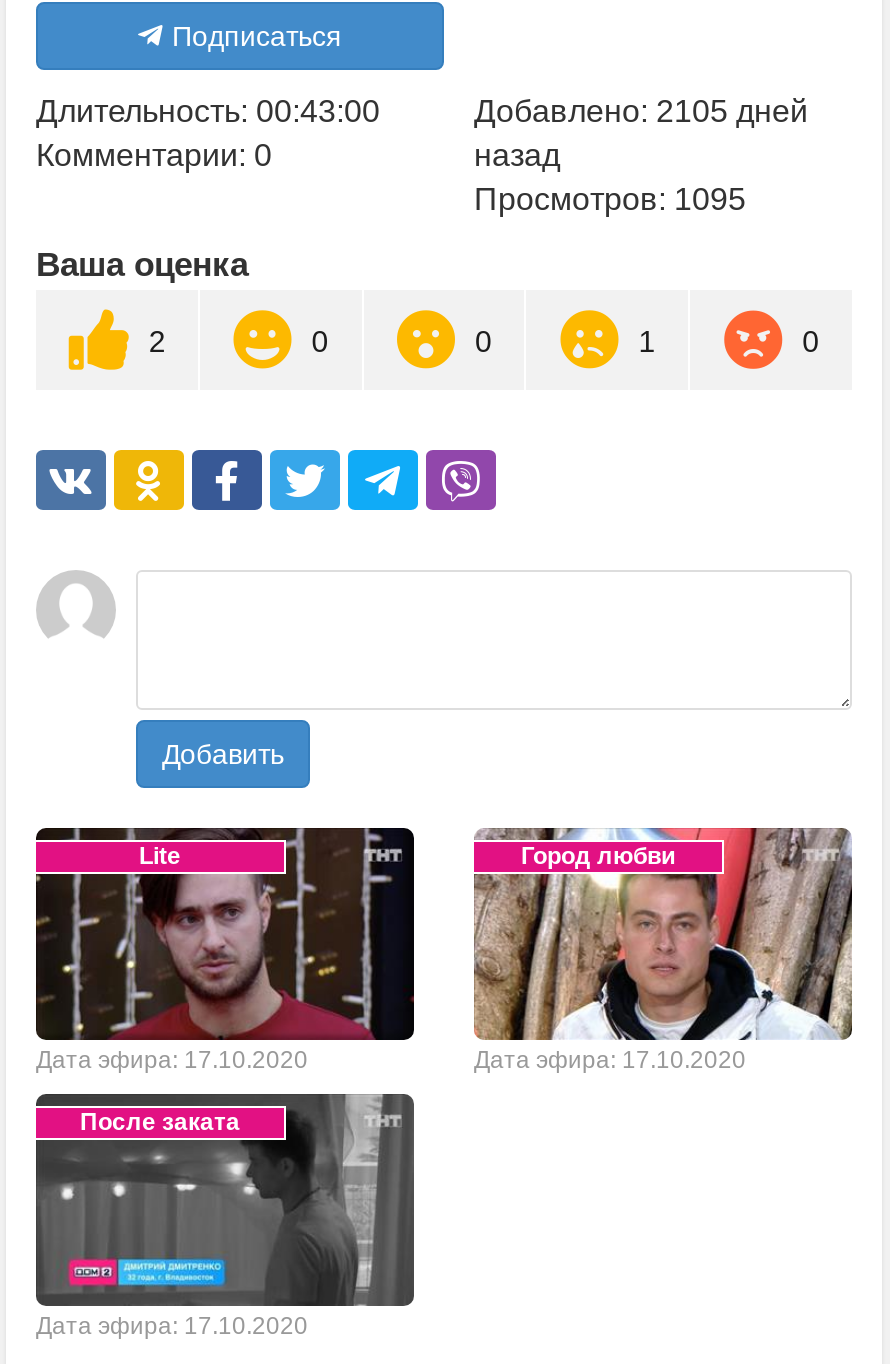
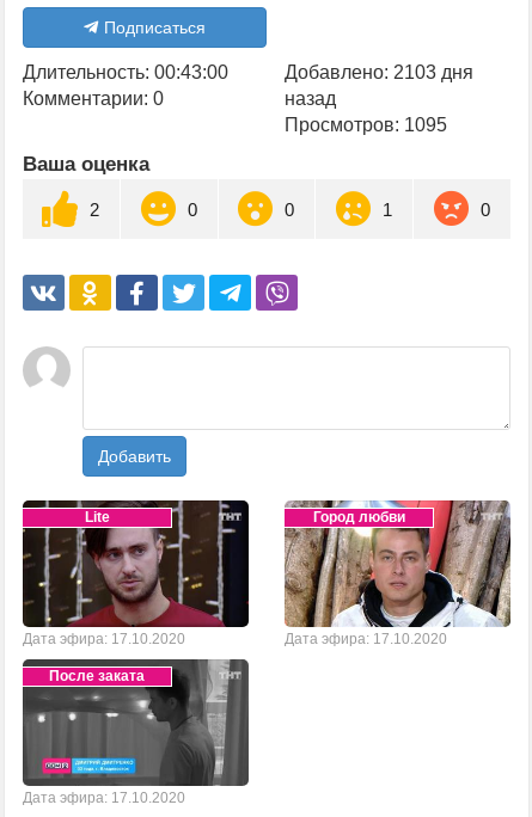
[474,94,808,128] Добавлено: 2105 дней -> [285,62,473,82] Добавлено: 2103 дня

